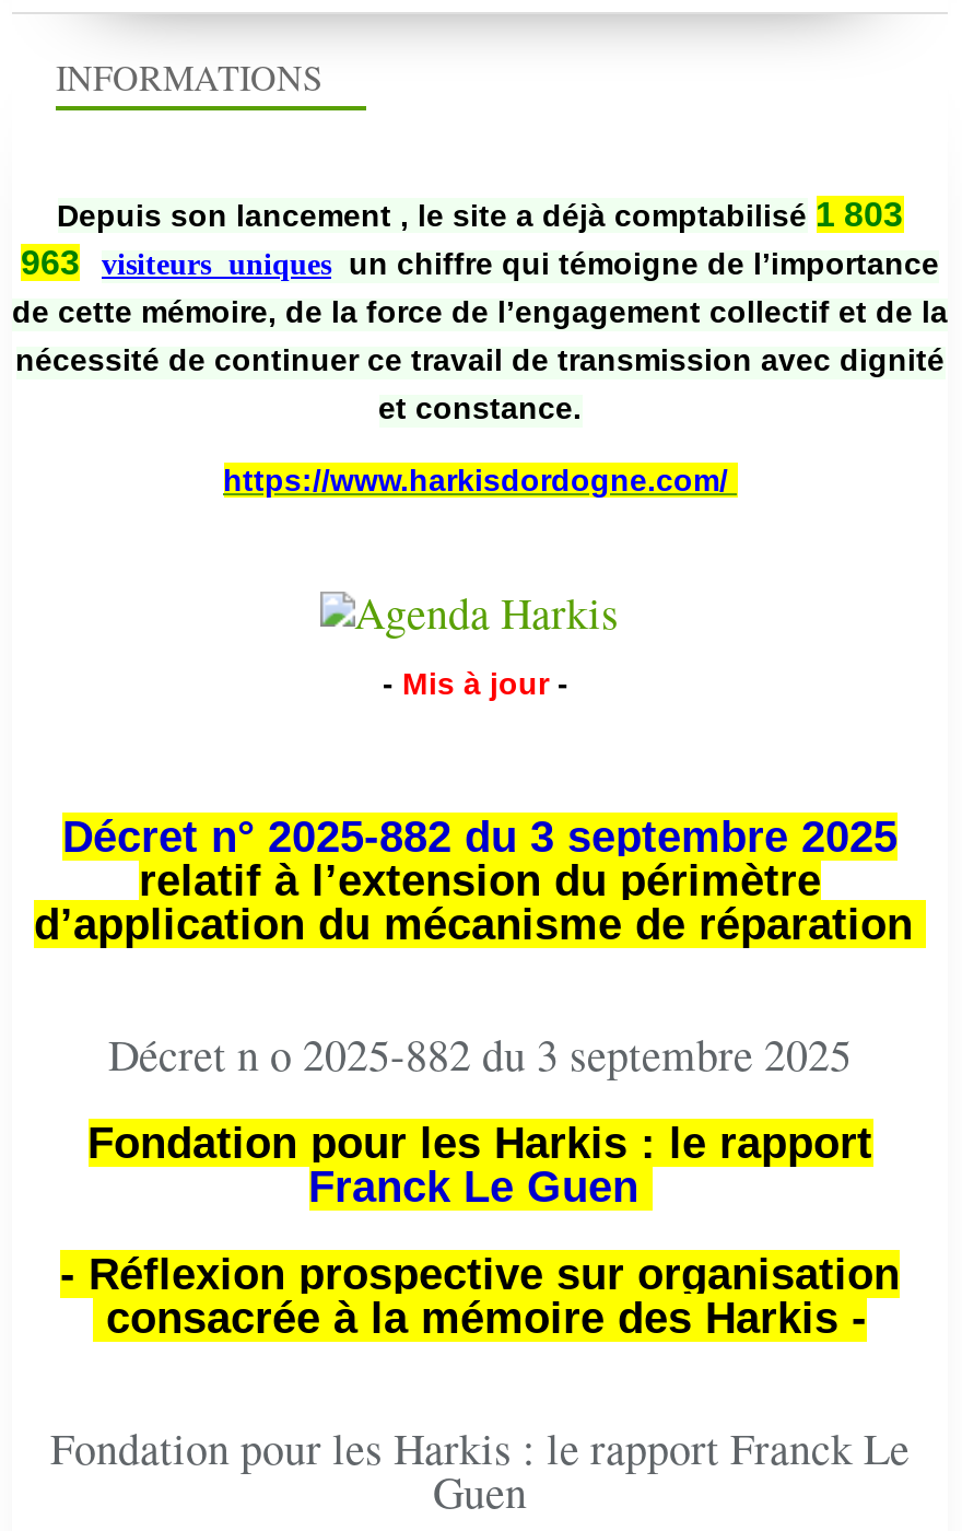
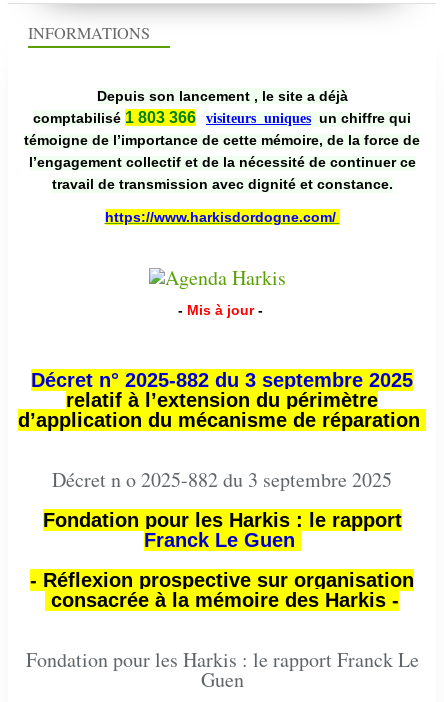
[12,195,948,425] Depuis son lancement , le site a déjà comptabilisé 1 803 | 963 | visiteurs uniques un chiffre qui témoigne de l’importance | de cette mémoire, de la force de l’engagement collectif et de la | nécessité de continuer ce travail de transmission avec dignité | et constance. -> [24,88,420,192] Depuis son lancement , le site a déjà | comptabilisé 1 803 366 | visiteurs uniques un chiffre qui | témoigne de l’importance de cette mémoire, de la force de | l’engagement collectif et de la nécessité de continuer ce | travail de transmission avec dignité et constance.

